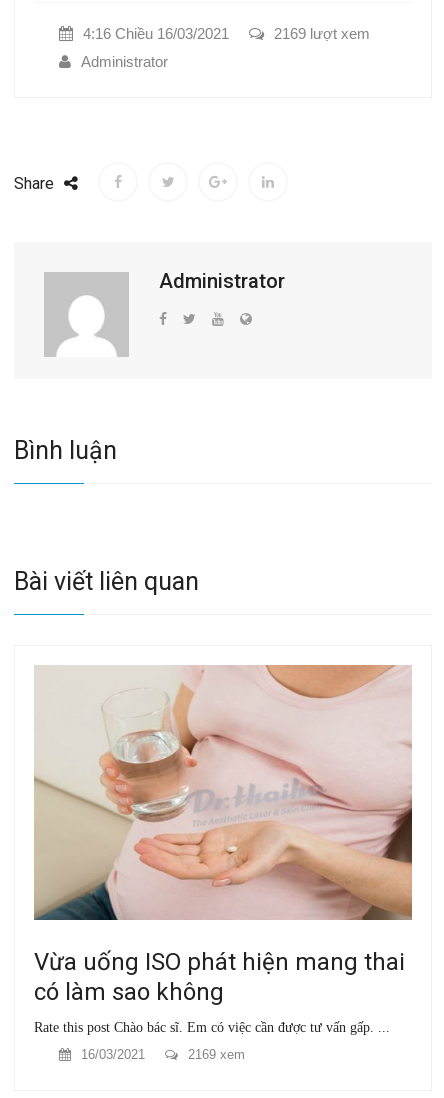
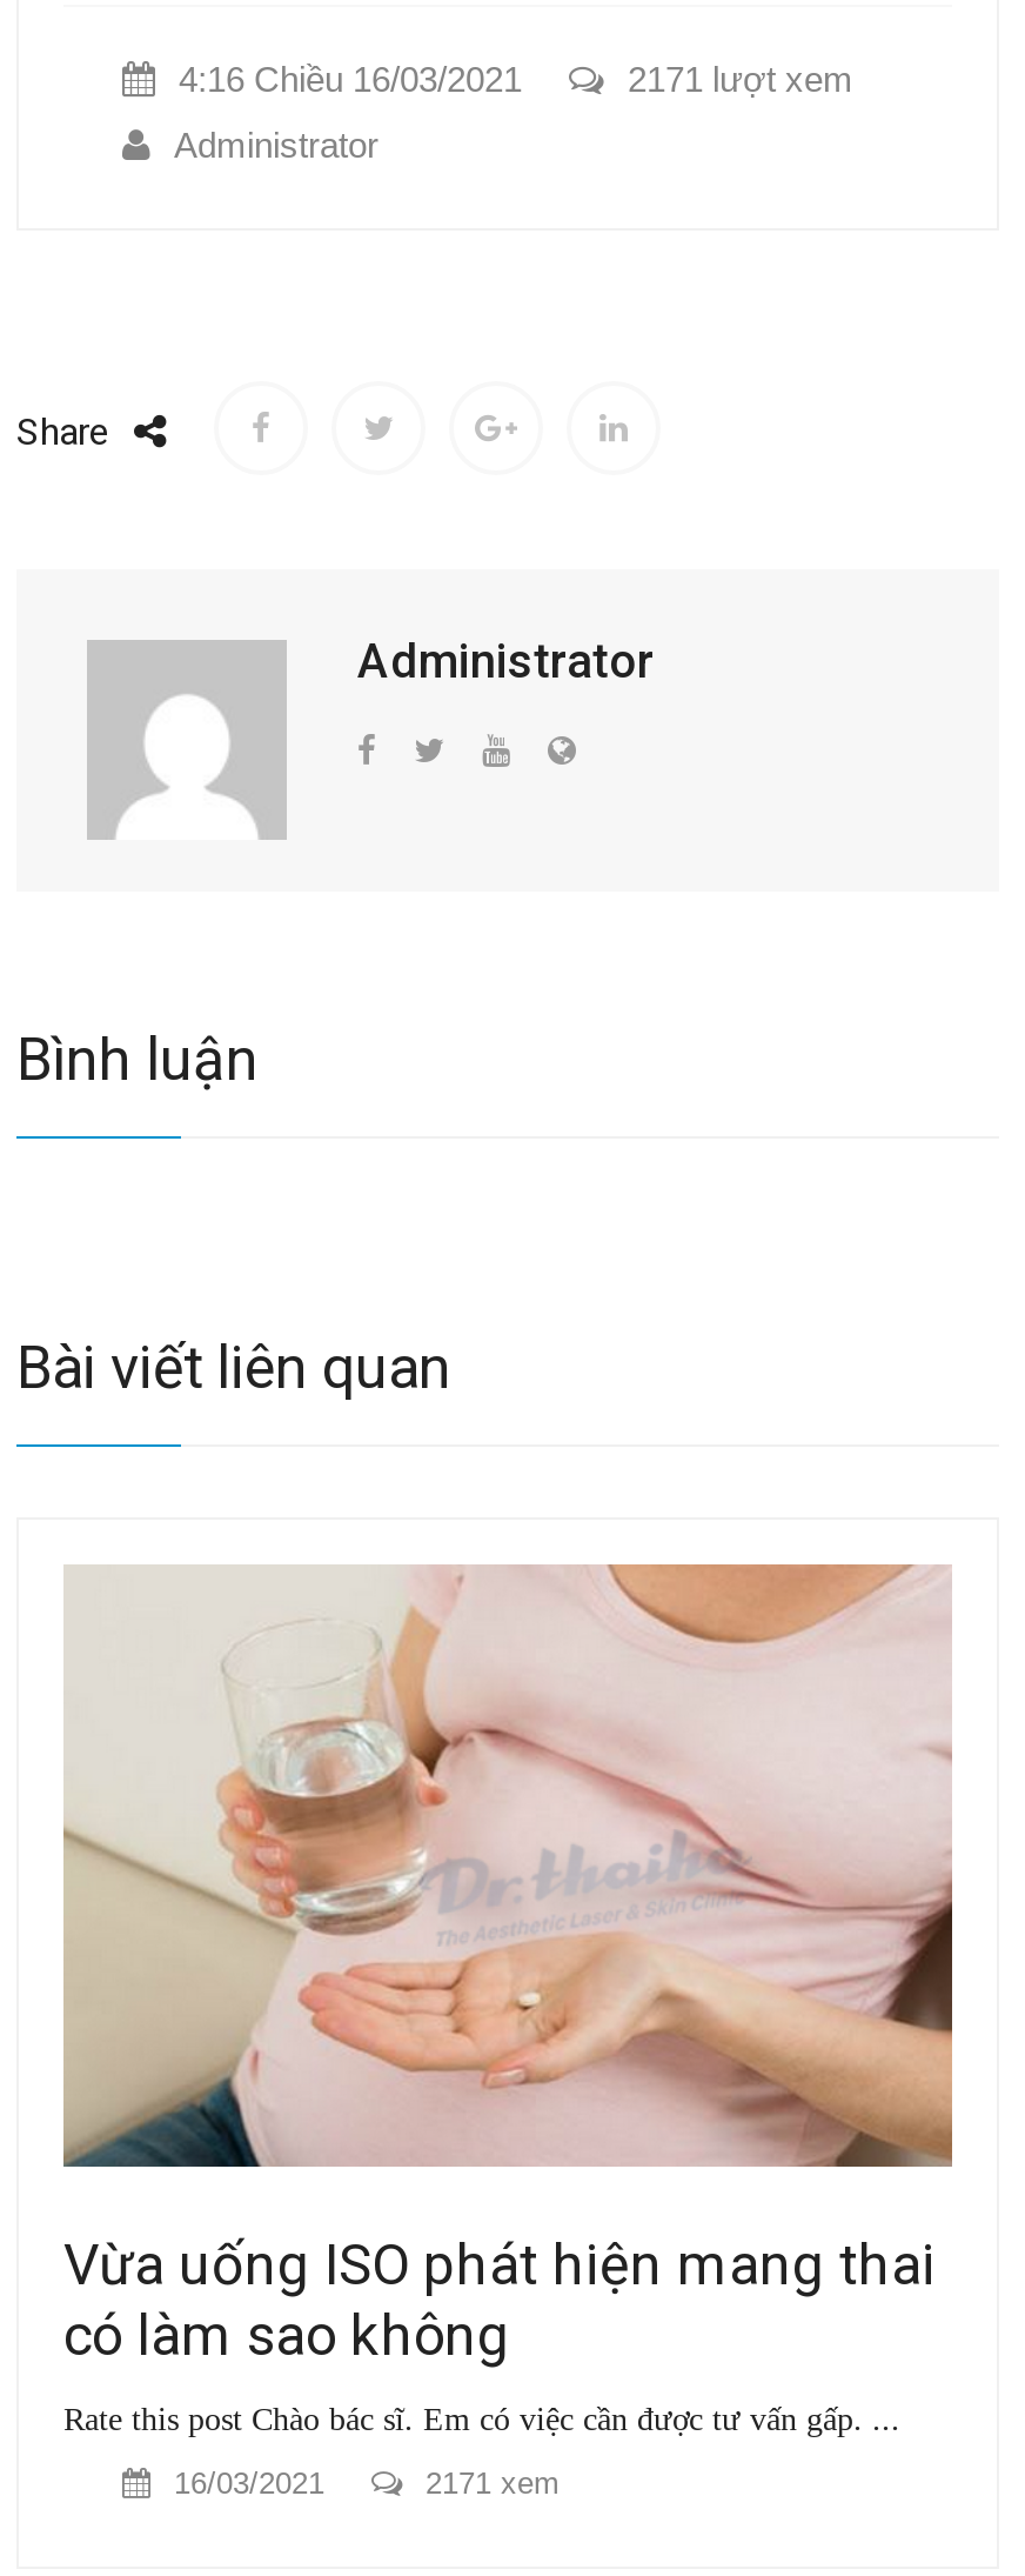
[274,24,370,41] 2169 lượt xem -> [628,60,853,100] 2171 lượt xem
[188,1047,245,1062] 2169 xem -> [426,2465,560,2500] 2171 xem

